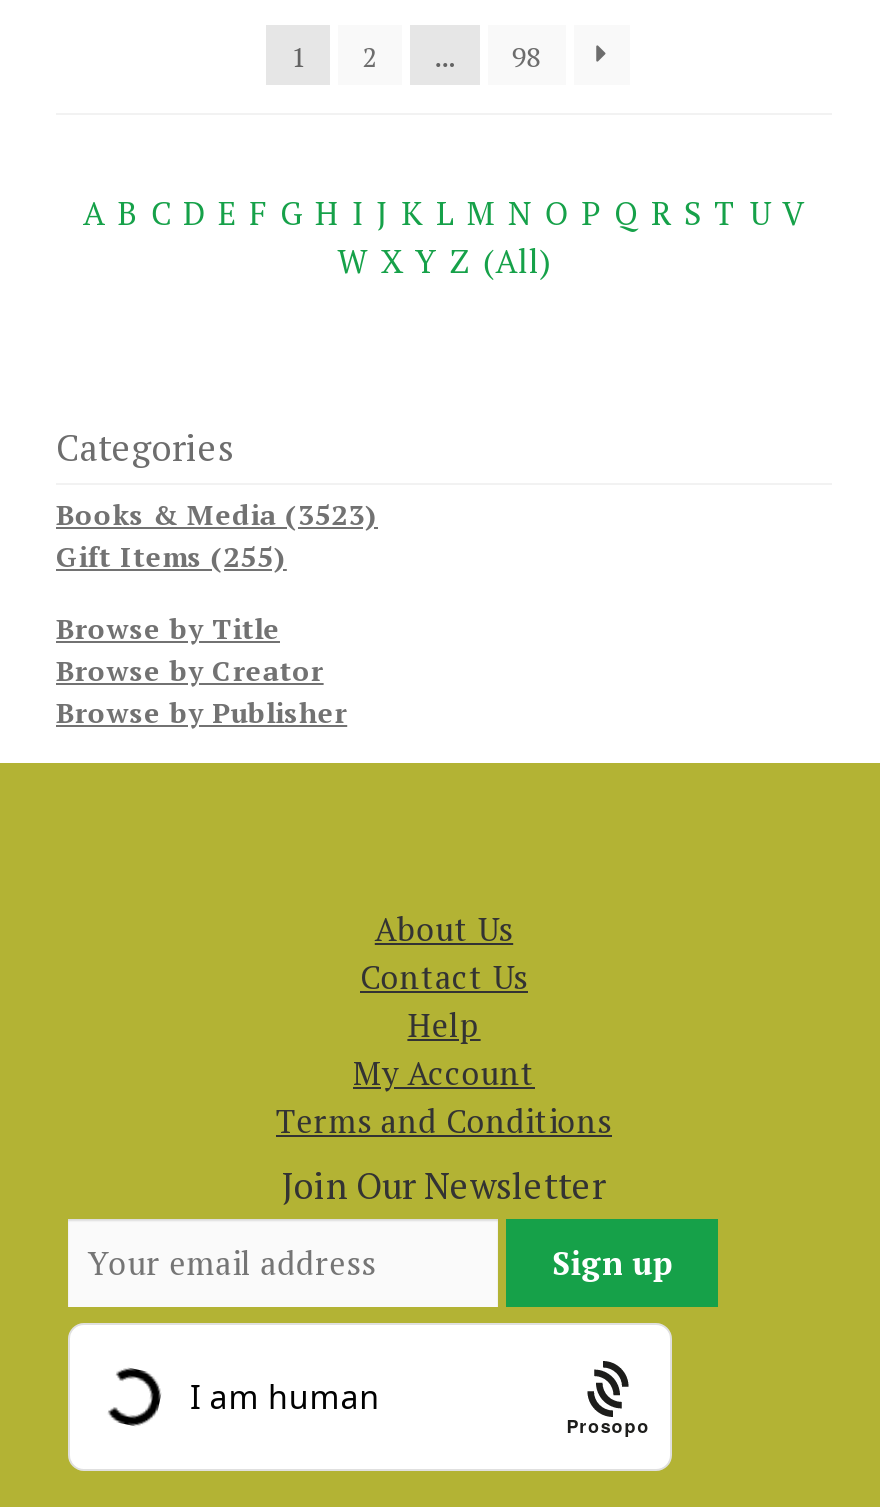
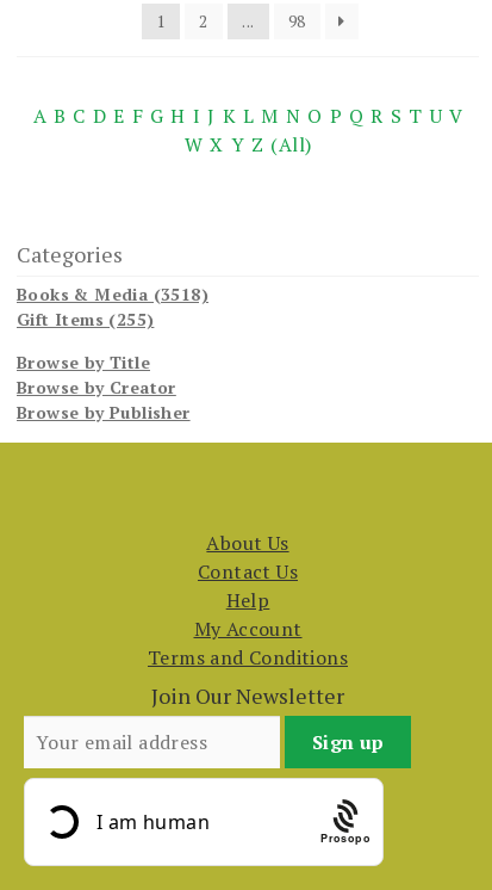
[56,495,378,533] Books & Media (3523) -> [17,283,208,306] Books & Media (3518)

